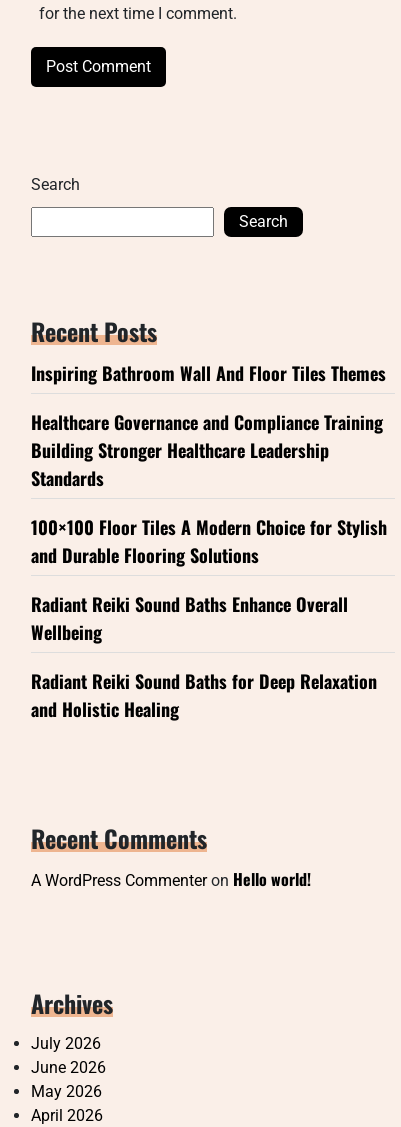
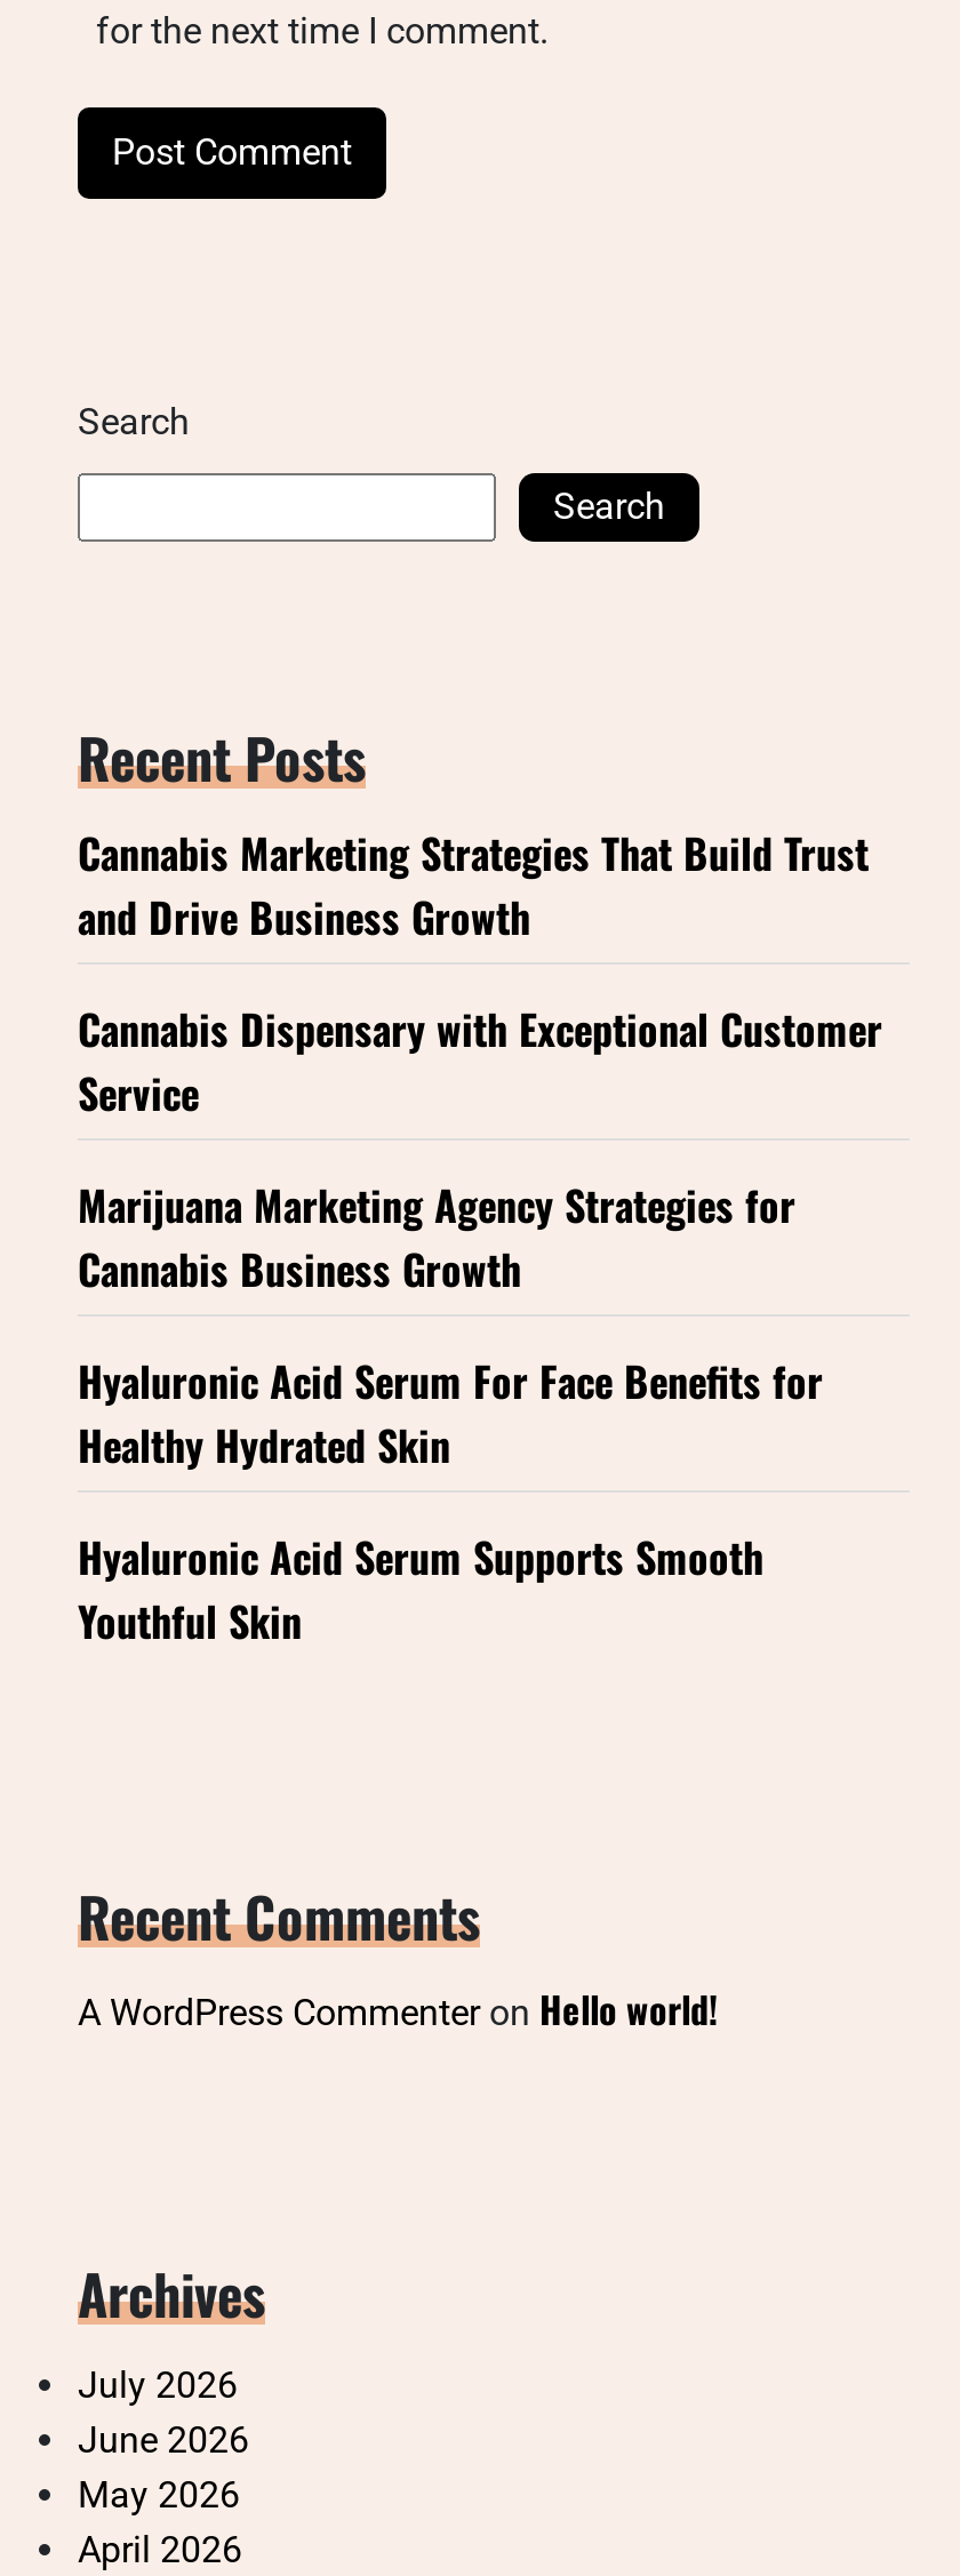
[31,359,386,385] Inspiring Bathroom Wall And Floor Tiles Themes -> [78,822,869,945] Cannabis Marketing Strategies That Build Trust | and Drive Business Growth
[31,408,383,490] Healthcare Governance and Compliance Training | Building Stronger Healthcare Leadership | Standards -> [78,998,882,1121] Cannabis Dispensary with Exceptional Customer | Service
[31,513,387,567] 100×100 Floor Tiles A Modern Choice for Stylish | and Durable Flooring Solutions -> [78,1174,795,1297] Marijuana Marketing Agency Strategies for | Cannabis Business Growth
[31,590,348,644] Radiant Reiki Sound Baths Enhance Overall | Wellbeing -> [78,1350,823,1473] Hyaluronic Acid Serum For Face Benefits for | Healthy Hydrated Skin
[31,667,377,721] Radiant Reiki Sound Baths for Deep Relaxation | and Holistic Healing -> [78,1526,763,1649] Hyaluronic Acid Serum Supports Smooth | Youthful Skin

